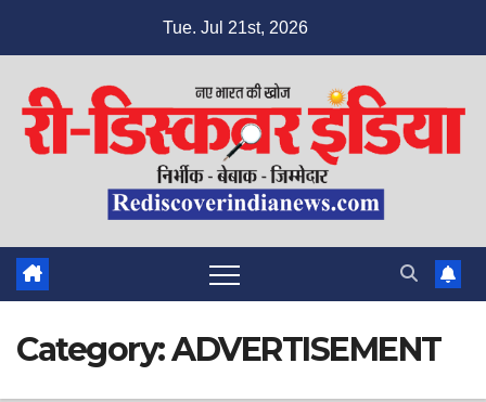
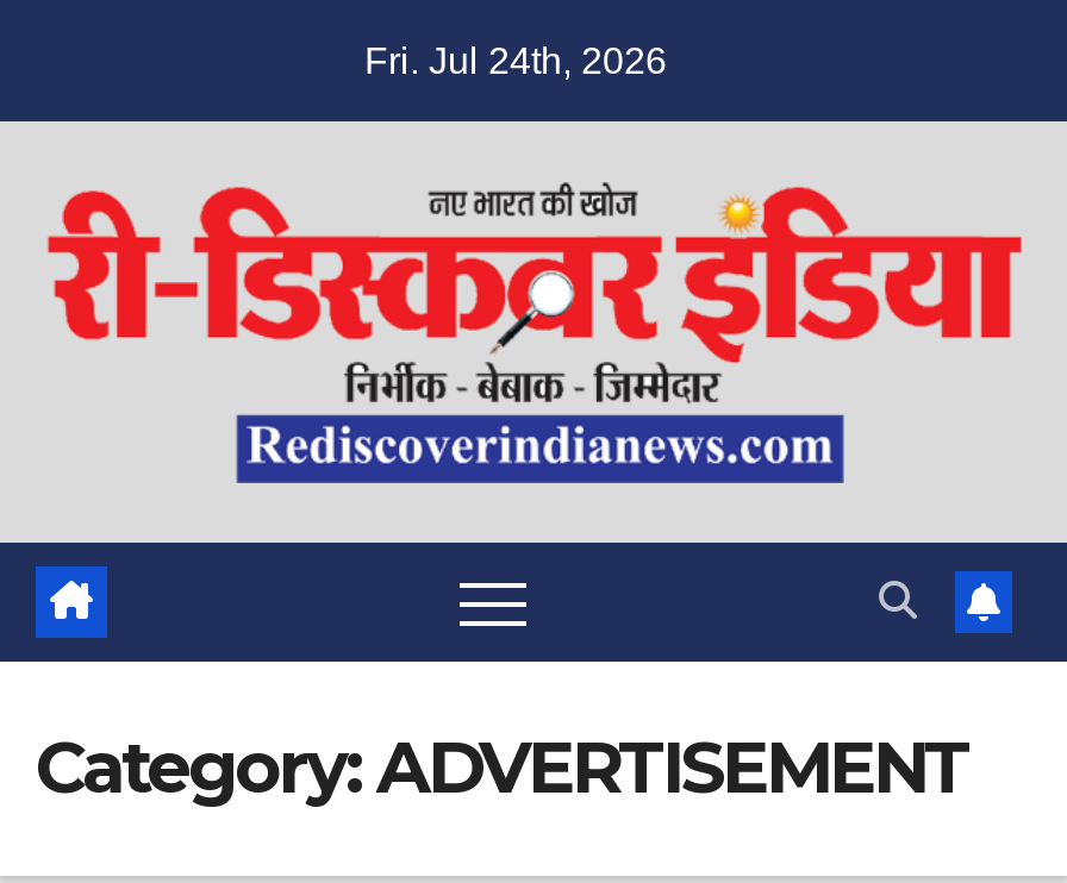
[162,18,308,37] Tue. Jul 21st, 2026 -> [364,40,667,81] Fri. Jul 24th, 2026

